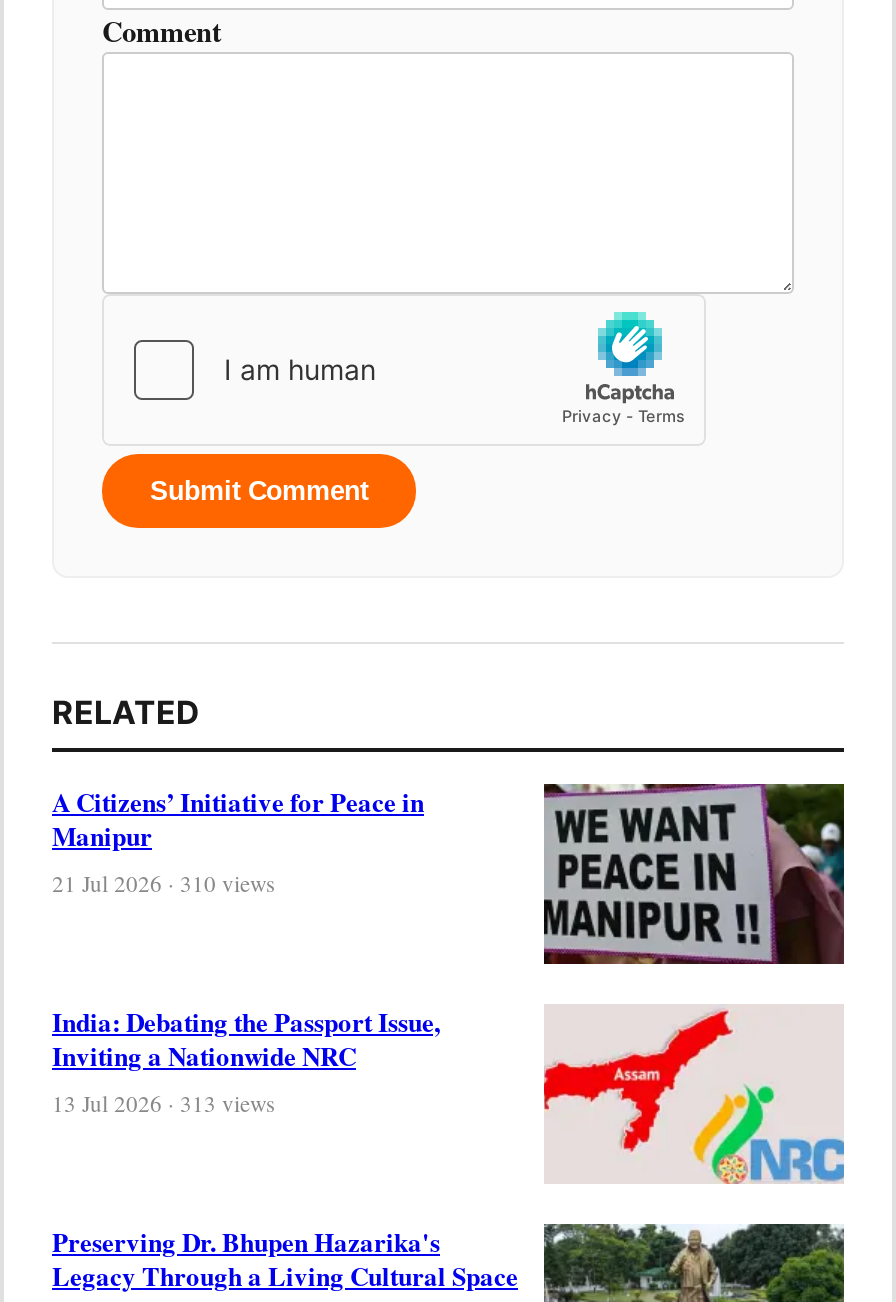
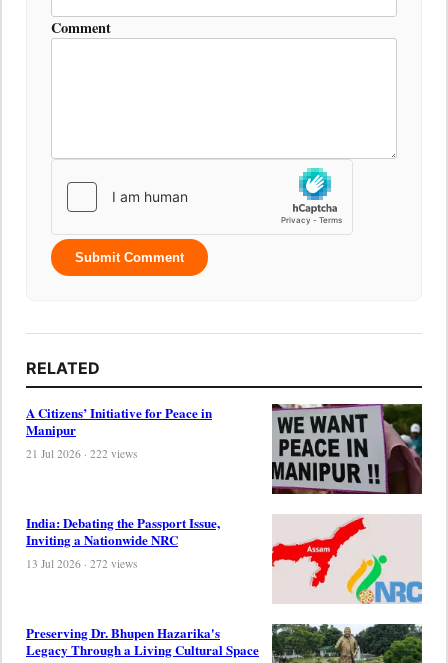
[52,868,274,898] 21 Jul 2026 · 310 views -> [26,446,137,461] 21 Jul 2026 · 222 views
[52,1088,274,1118] 13 Jul 2026 · 313 views -> [26,556,137,571] 13 Jul 2026 · 272 views

